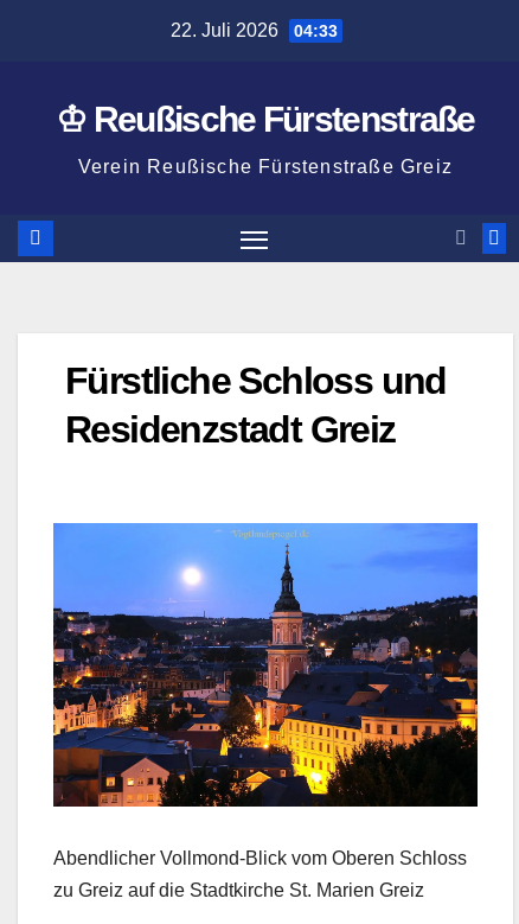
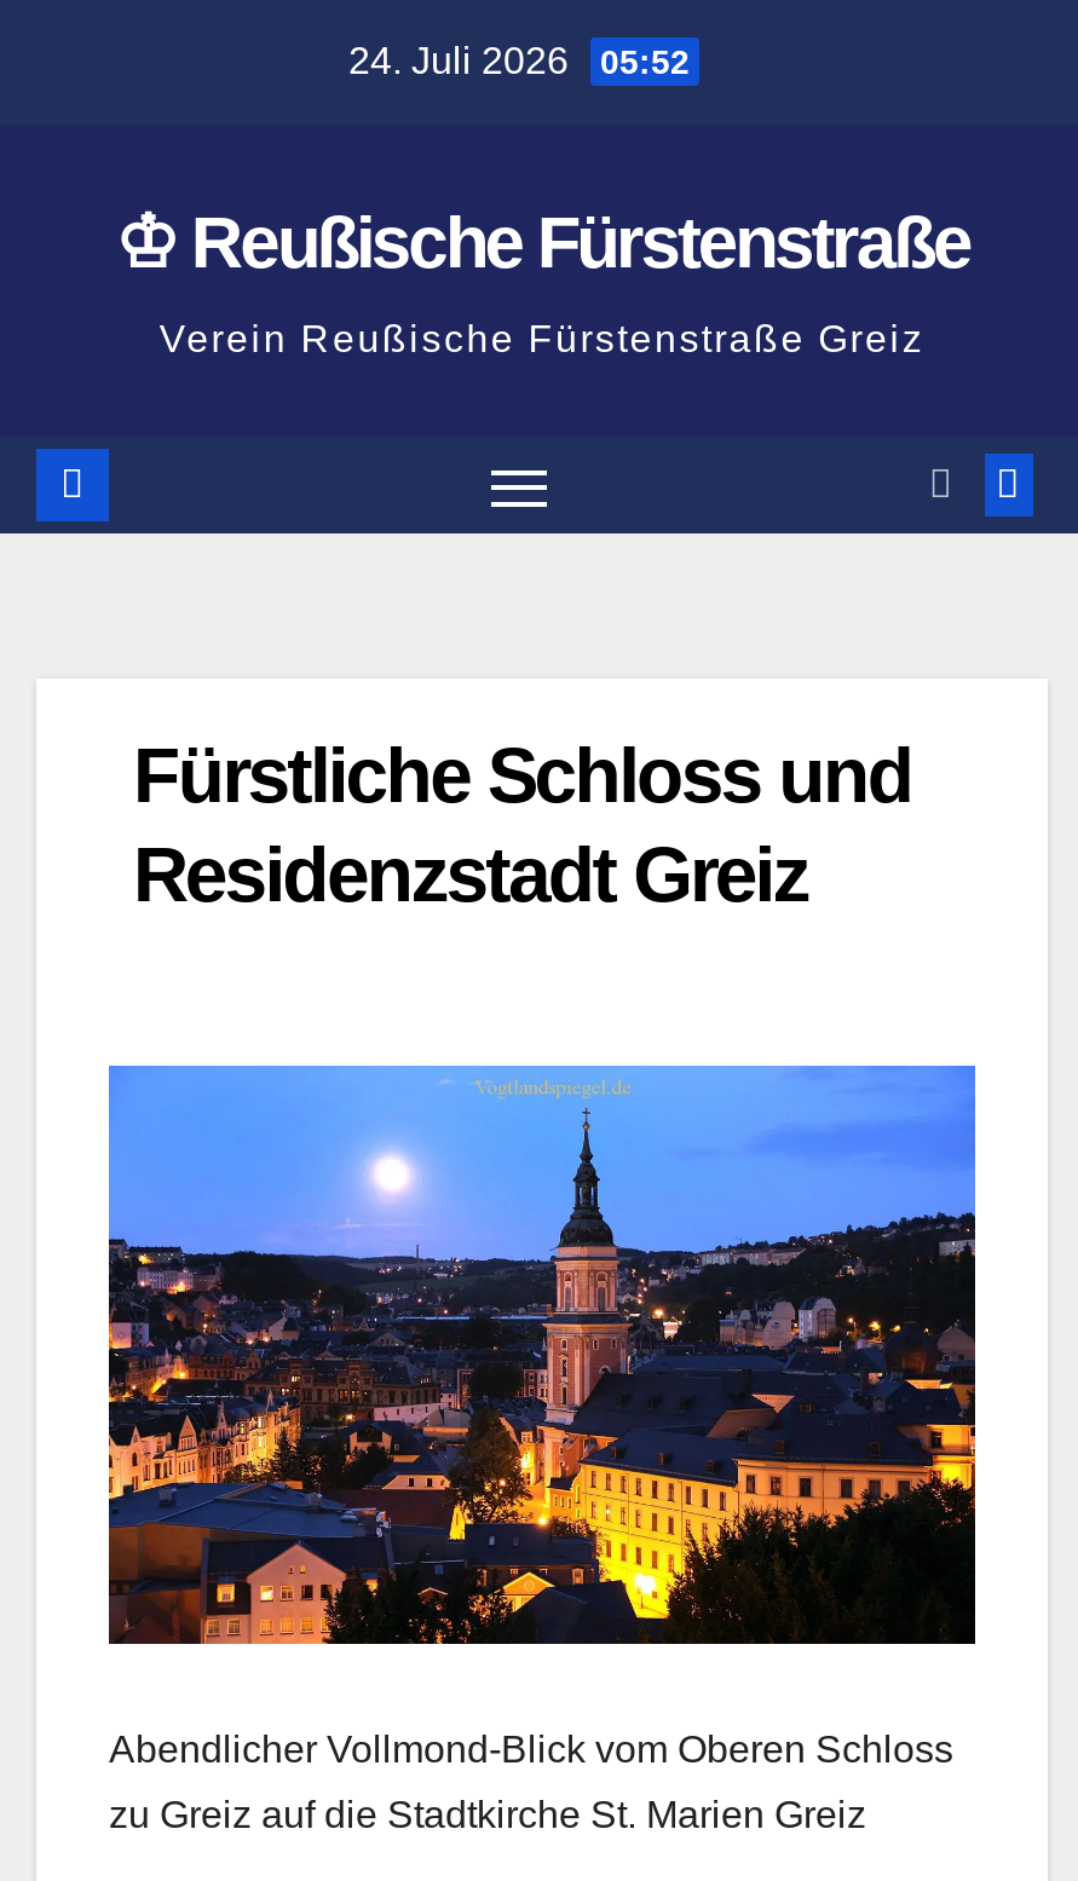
[171,20,338,40] 22. Juli 2026 04:33 -> [348,40,690,81] 24. Juli 2026 05:52

